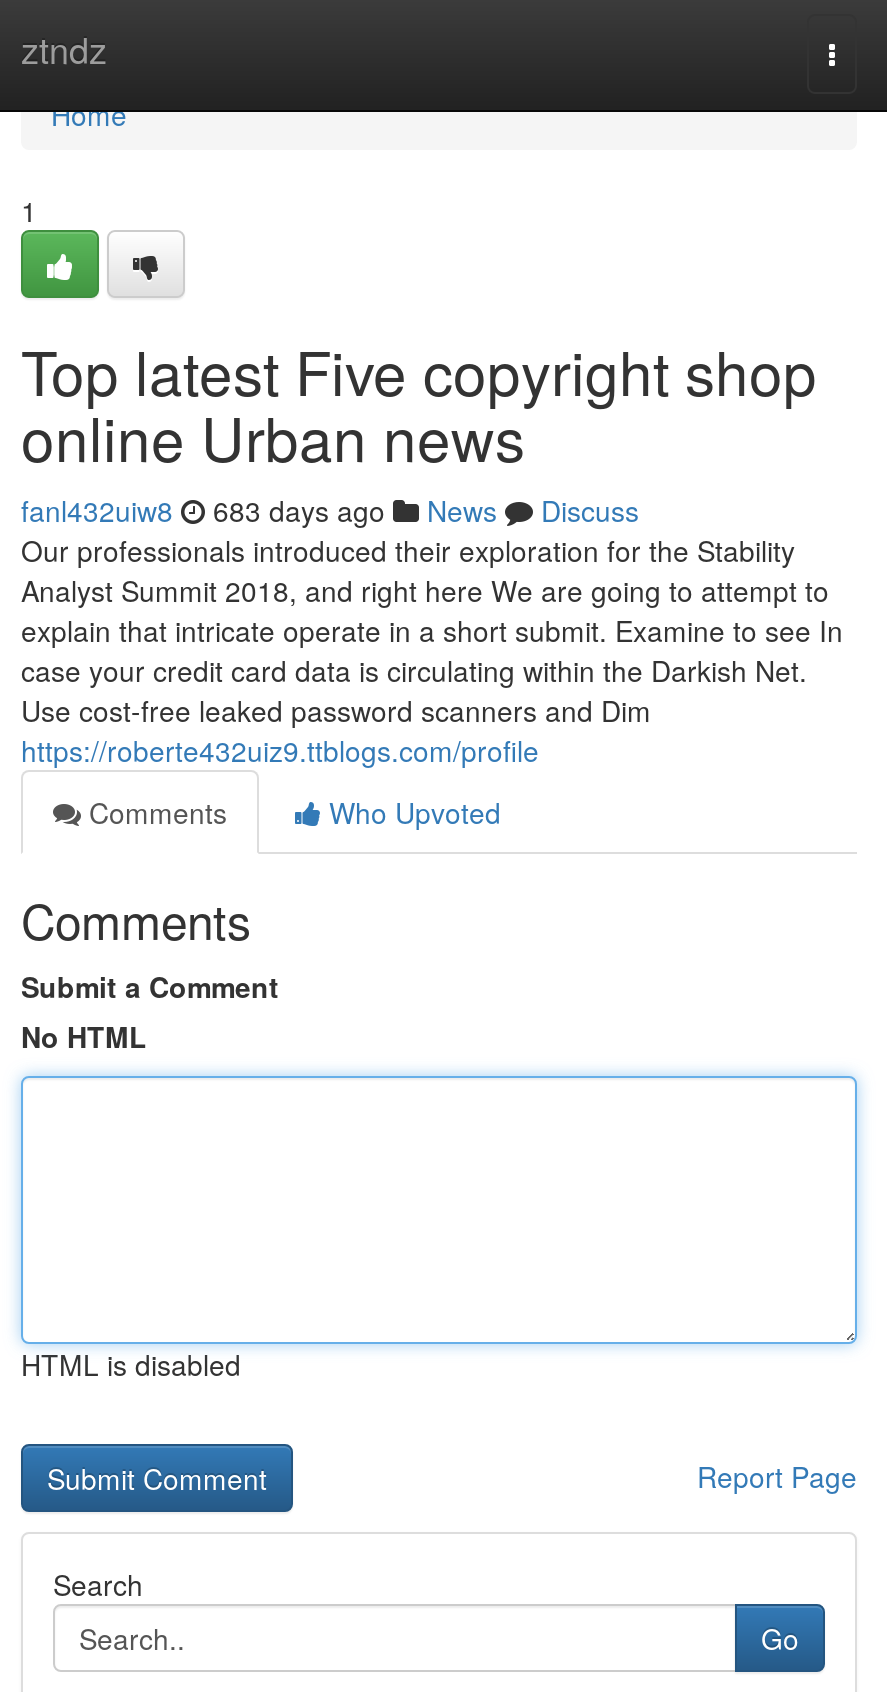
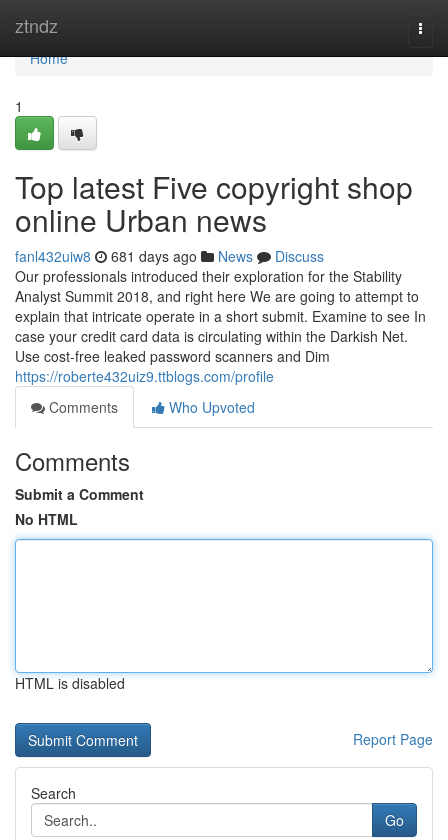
[21,490,639,530] fanl432uiw8 683 days ago News Discuss -> [15,246,324,266] fanl432uiw8 681 days ago News Discuss

